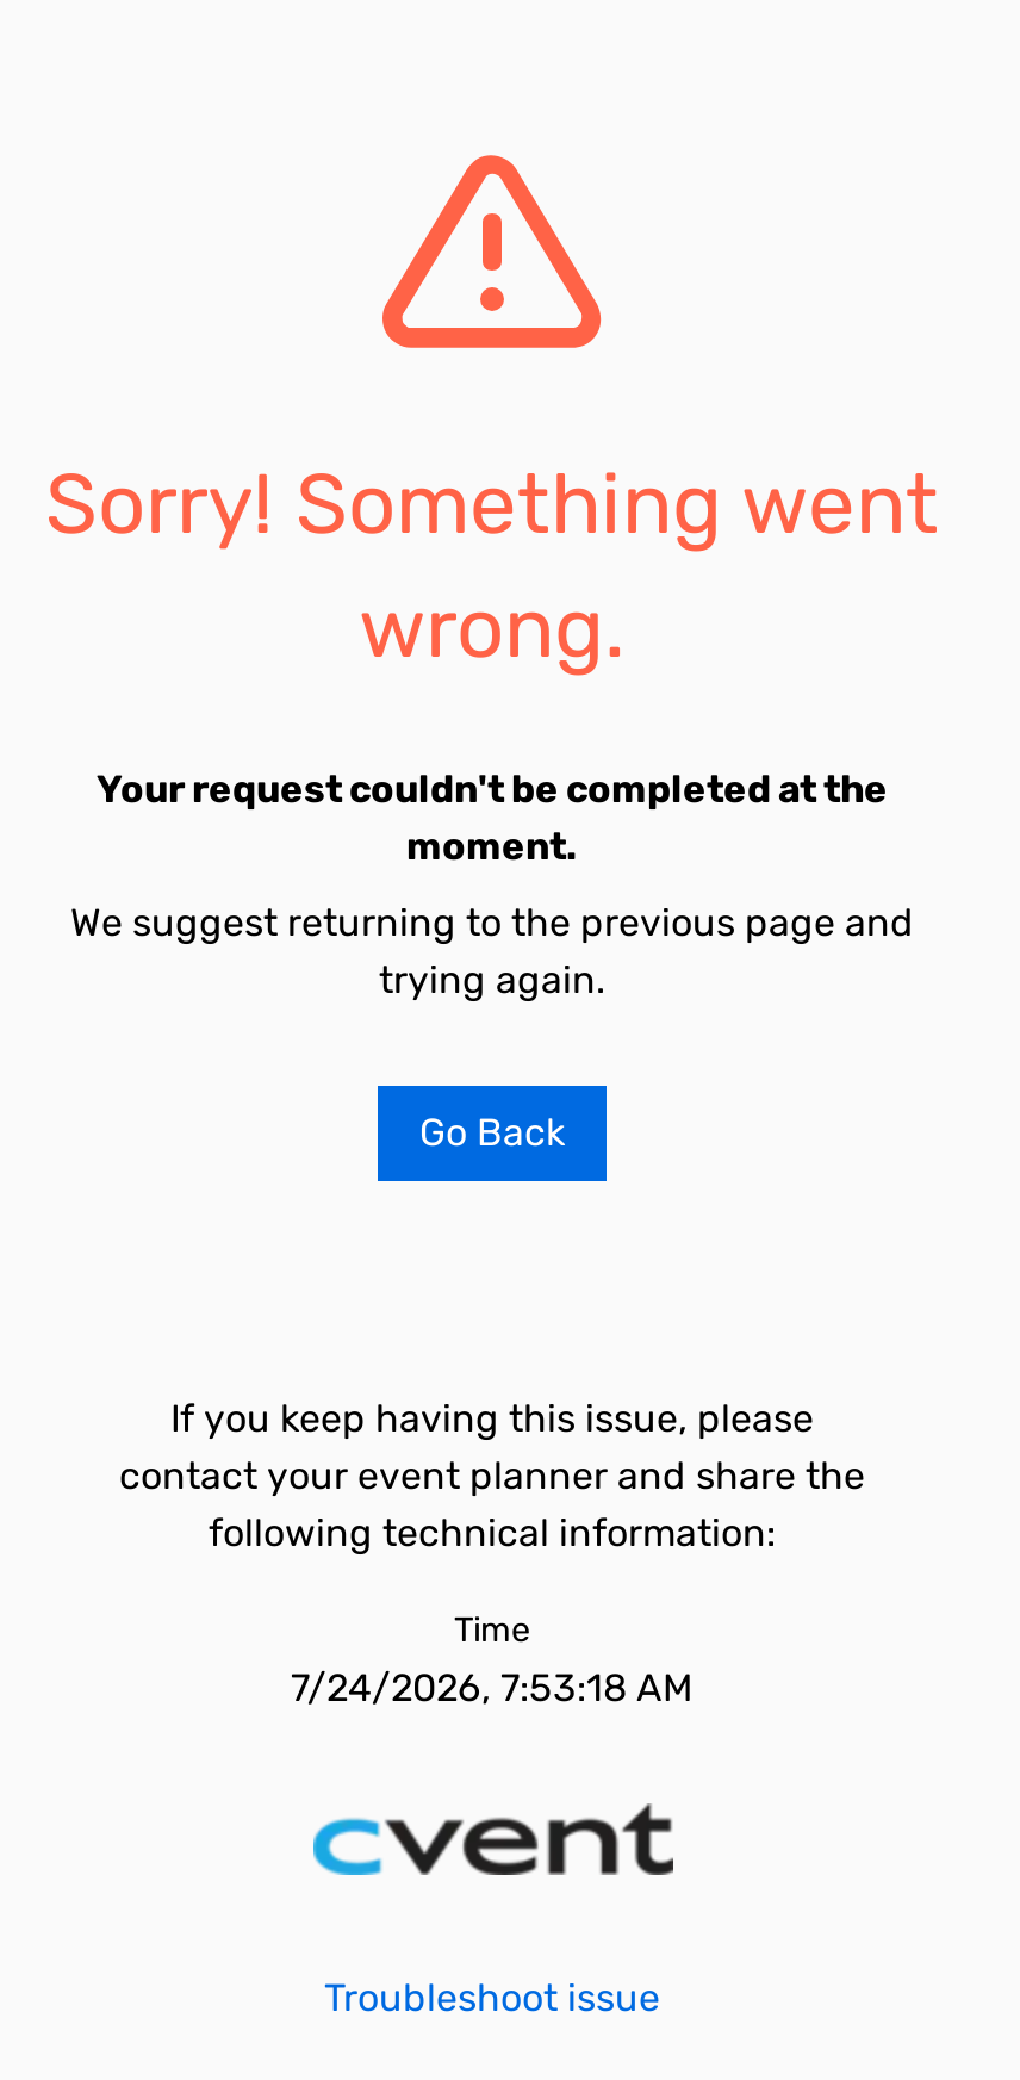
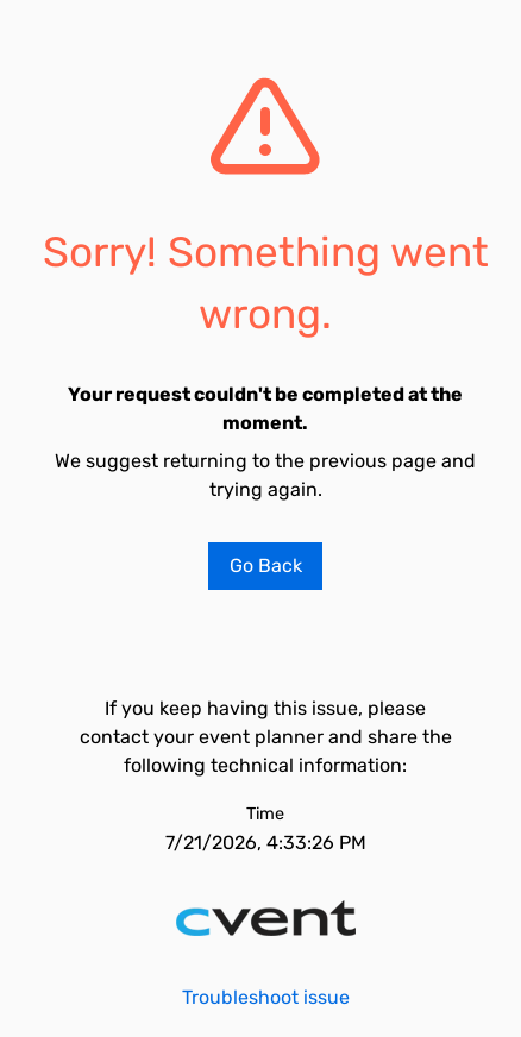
[291,1665,694,1710] 7/24/2026, 7:53:18 AM -> [165,831,366,854] 7/21/2026, 4:33:26 PM

